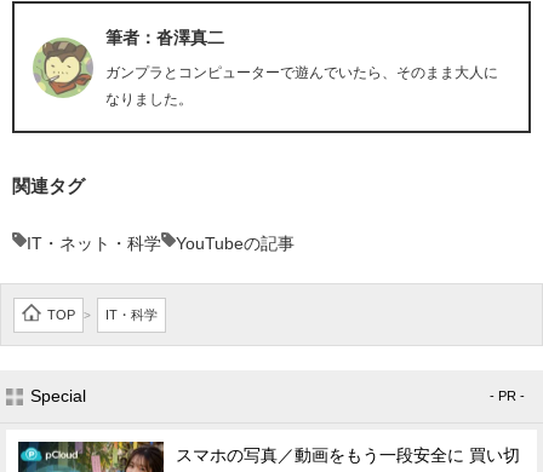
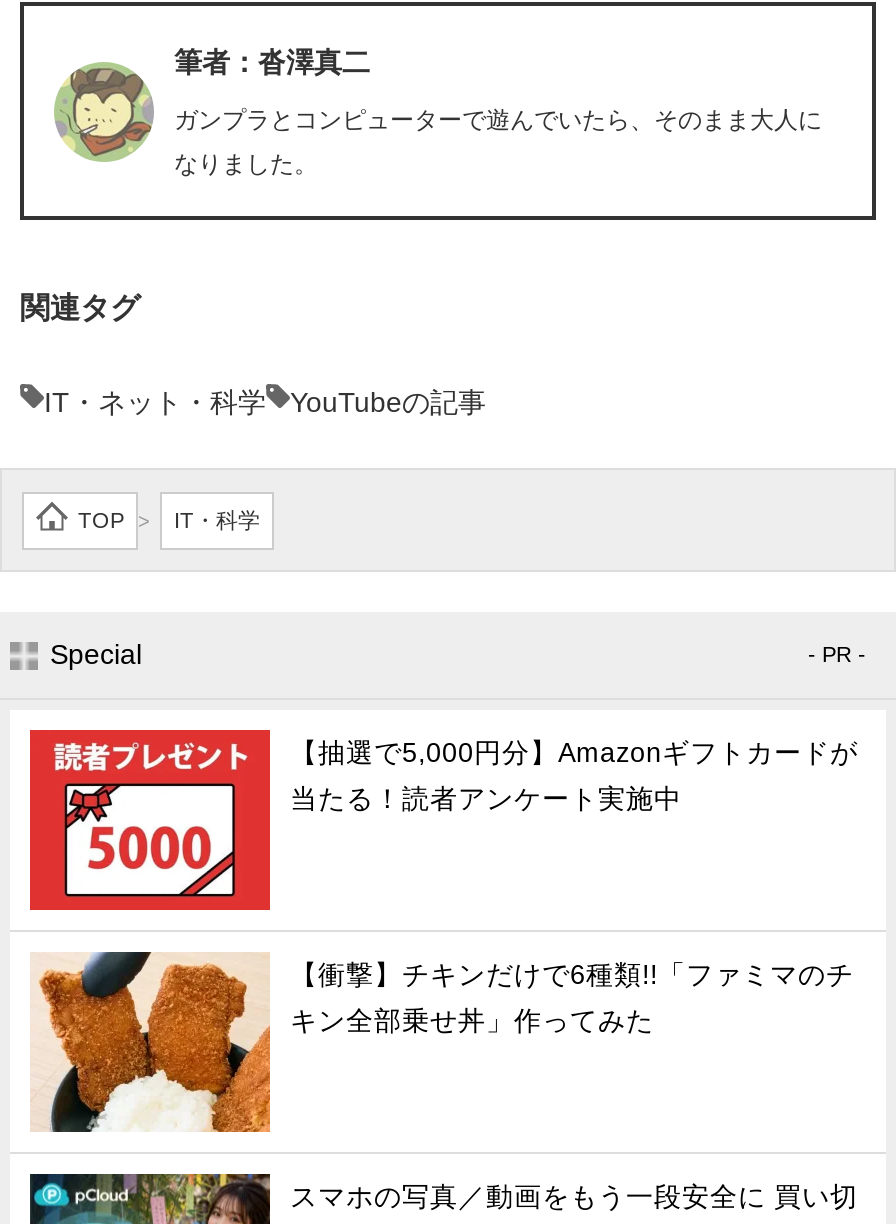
none -> [28,728,858,912] [image] | 【抽選で5,000円分】Amazonギフトカードが | 当たる！読者アンケート実施中
none -> [30,948,854,1134] [image] | 【衝撃】チキンだけで6種類!!「ファミマのチ | キン全部乗せ丼」作ってみた

